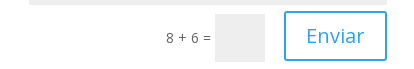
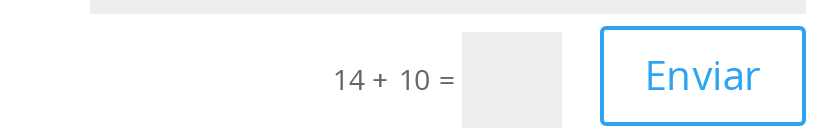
[166,28,215,47] 8 + 6 = -> [332,60,462,98] 14 + 10 =

